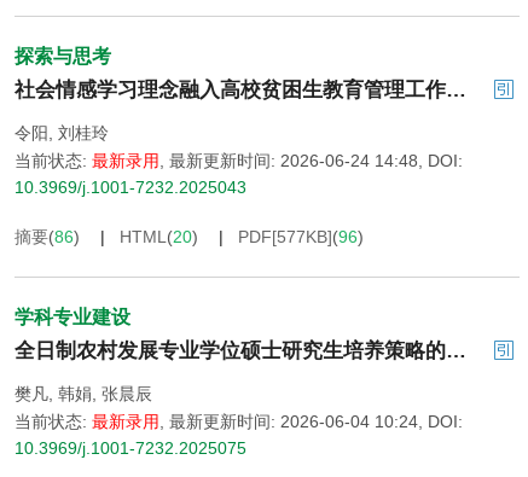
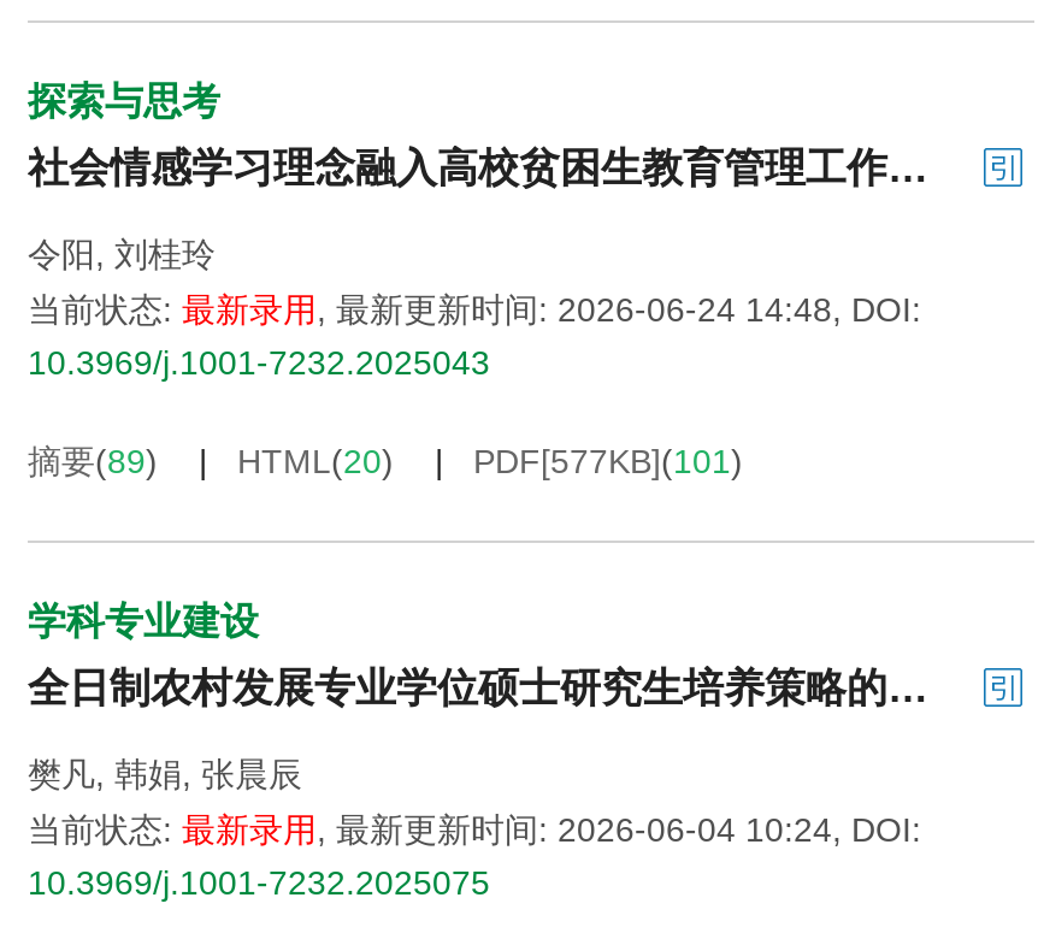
[14,227,80,247] 摘要(86) -> [28,443,158,481] 摘要(89)
[238,227,364,247] PDF[577KB](96) -> [473,443,743,481] PDF[577KB](101)

